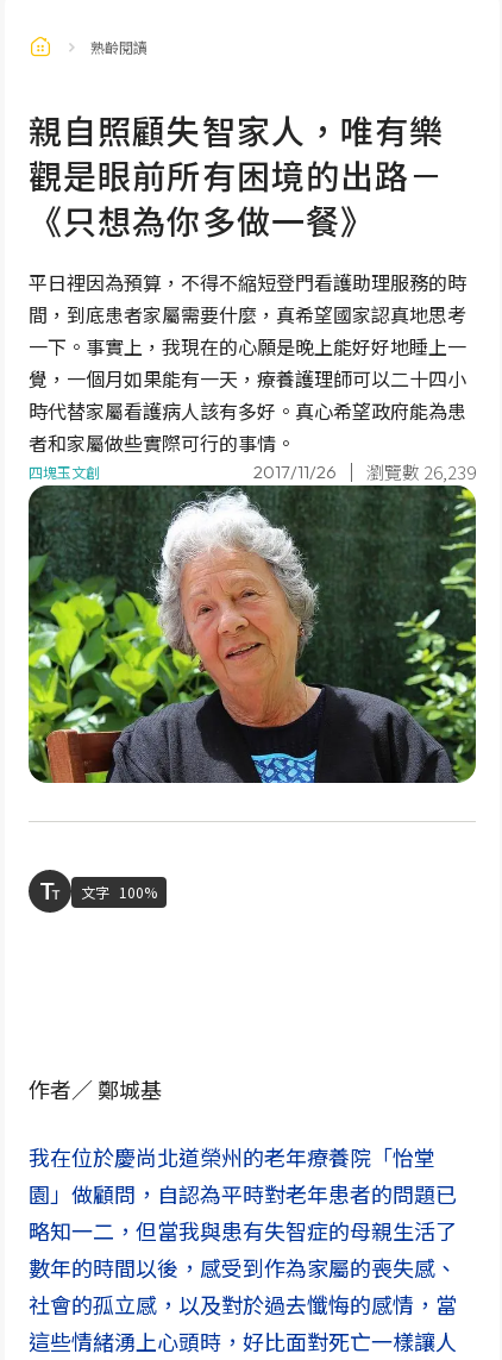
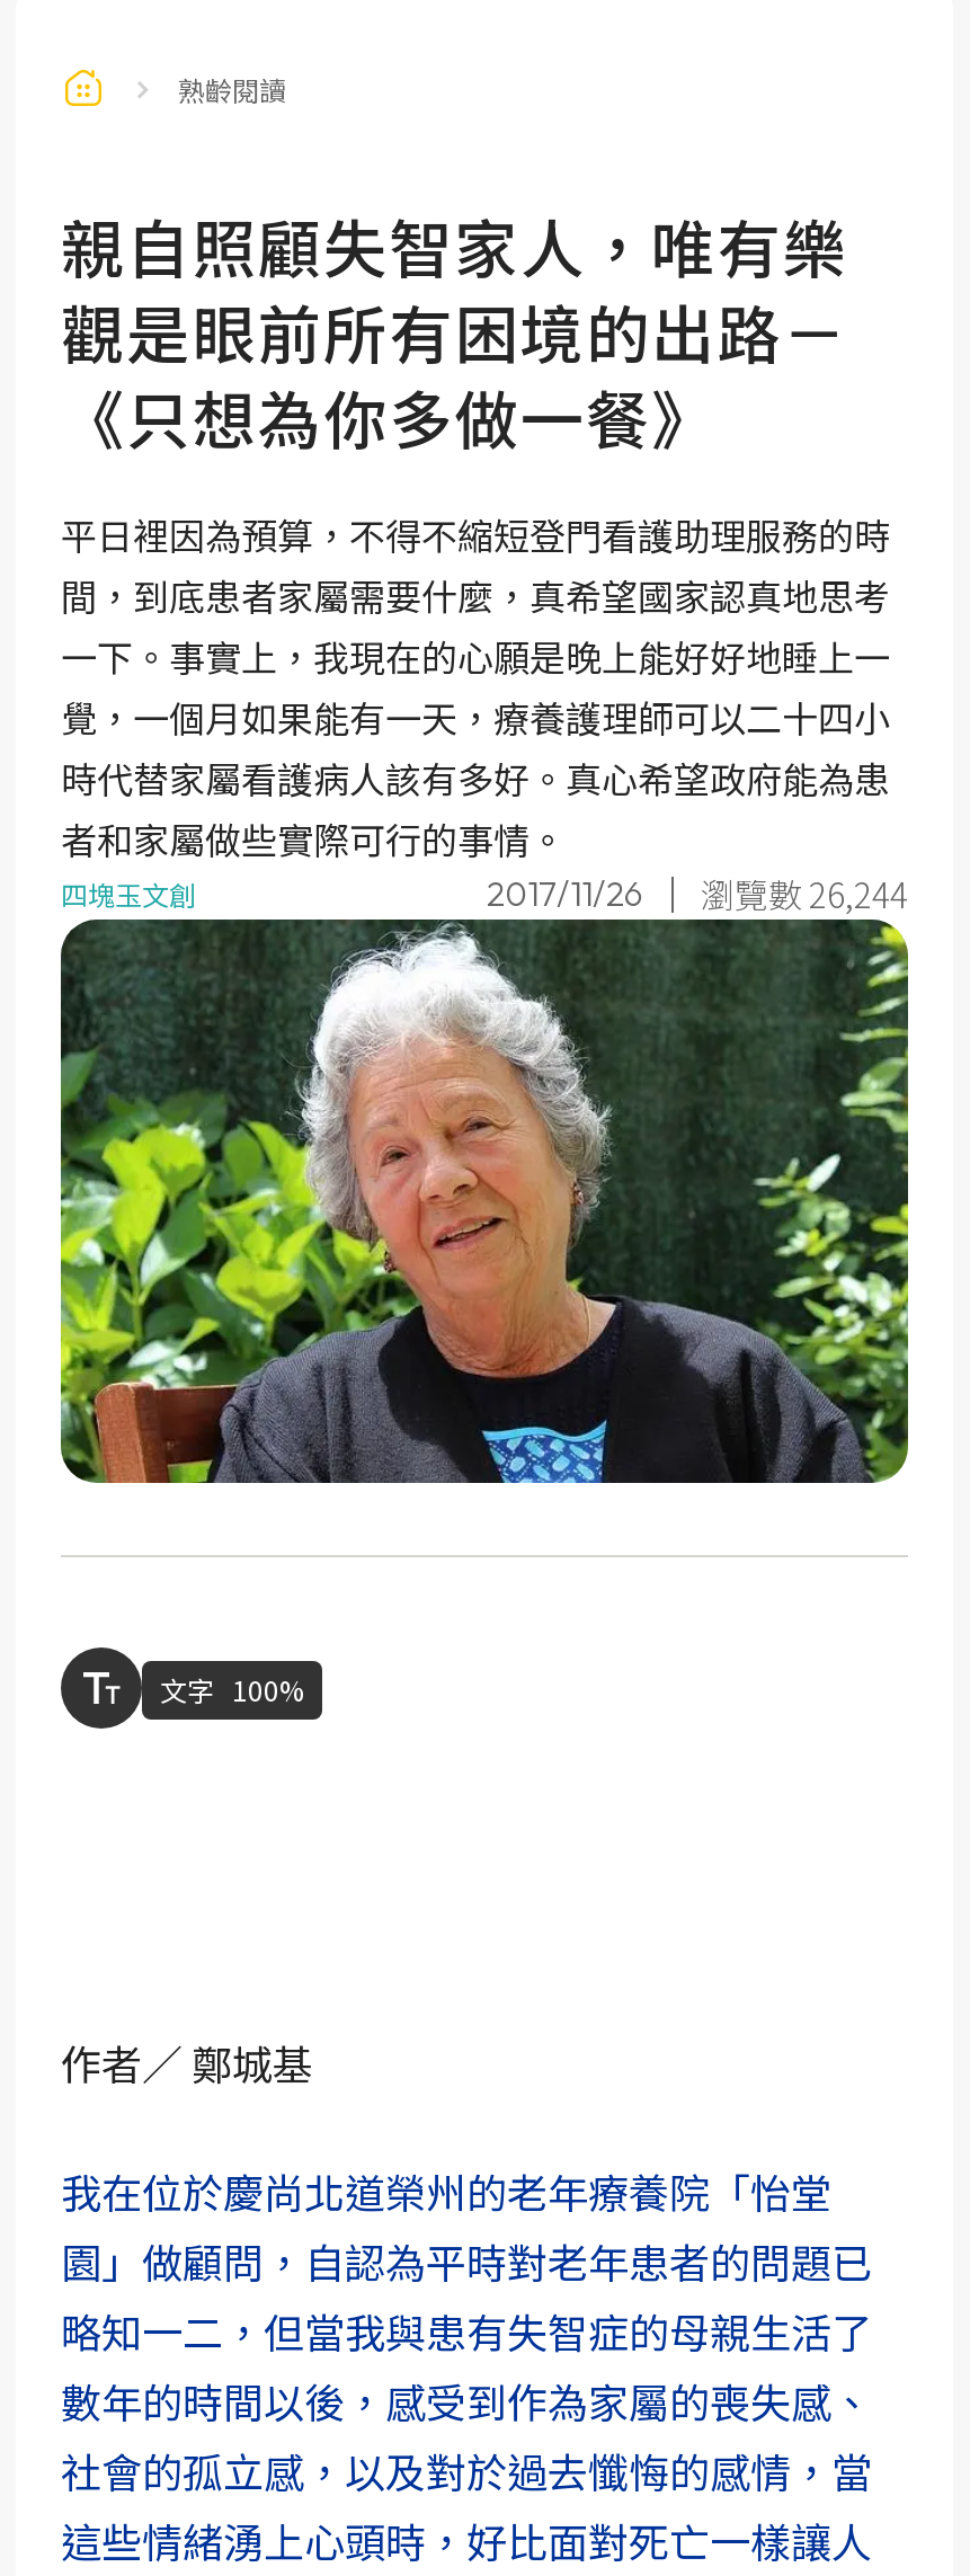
[253,459,476,484] 2017/11/26 瀏覽數 26,239 -> [487,870,908,917] 2017/11/26 瀏覽數 26,244

